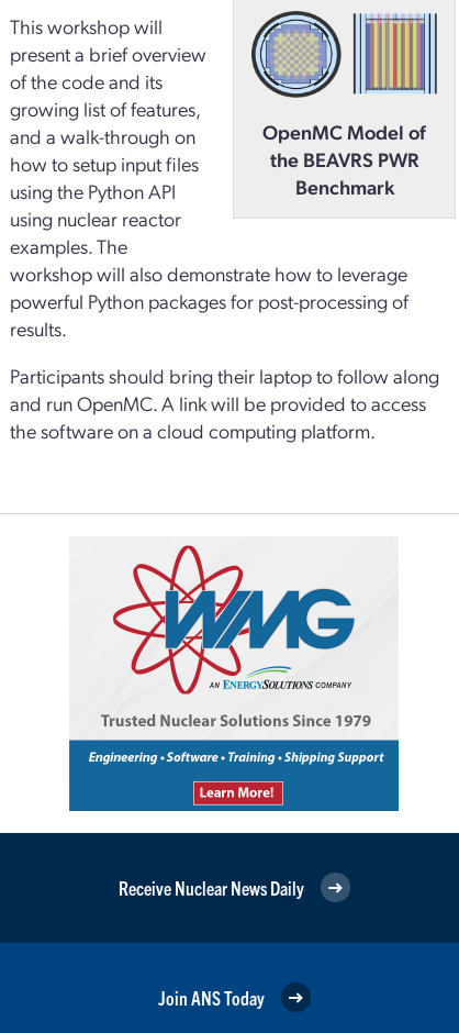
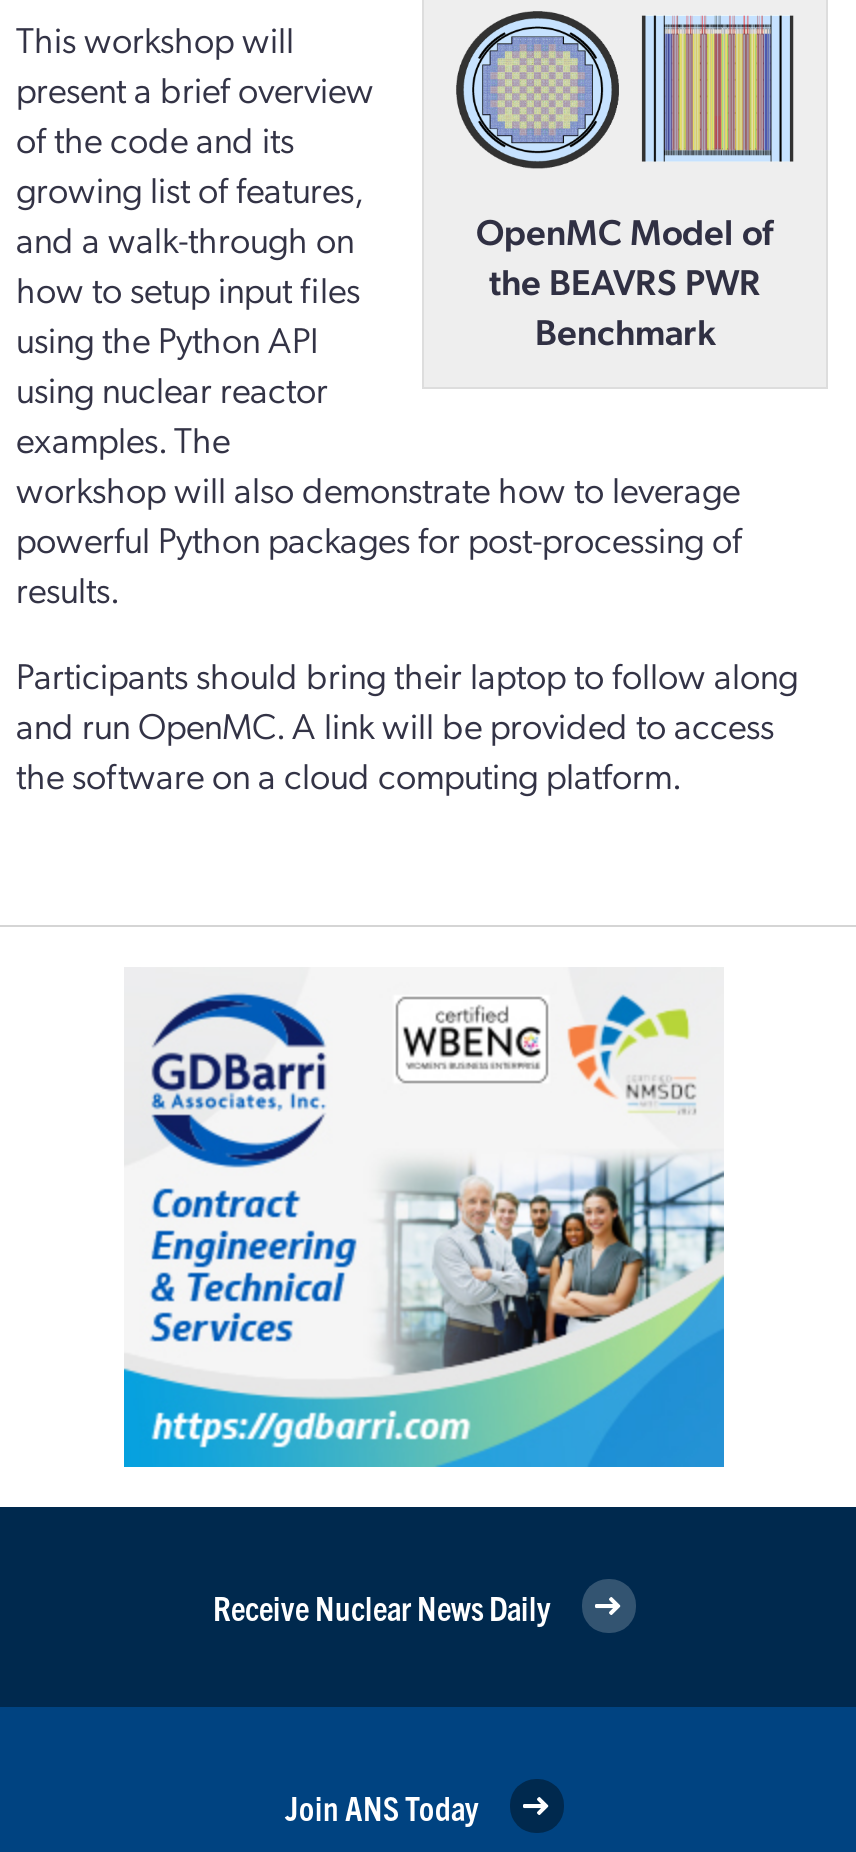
[68,544,399,811] [image] -> [124,983,726,1467] [image]

